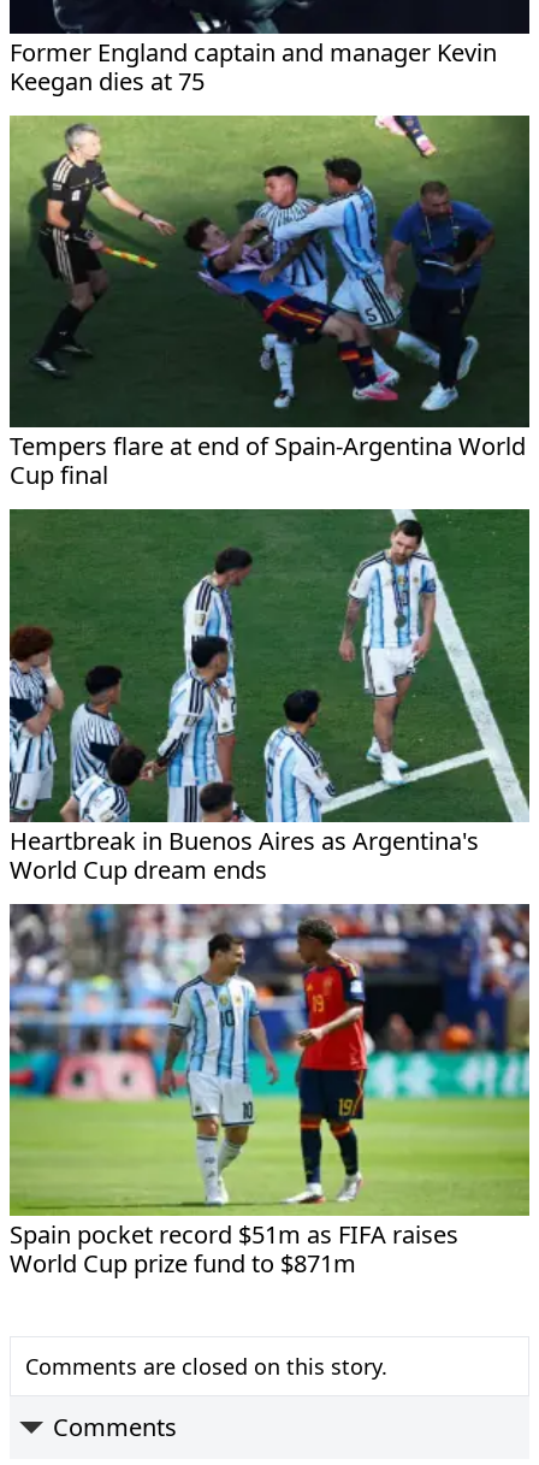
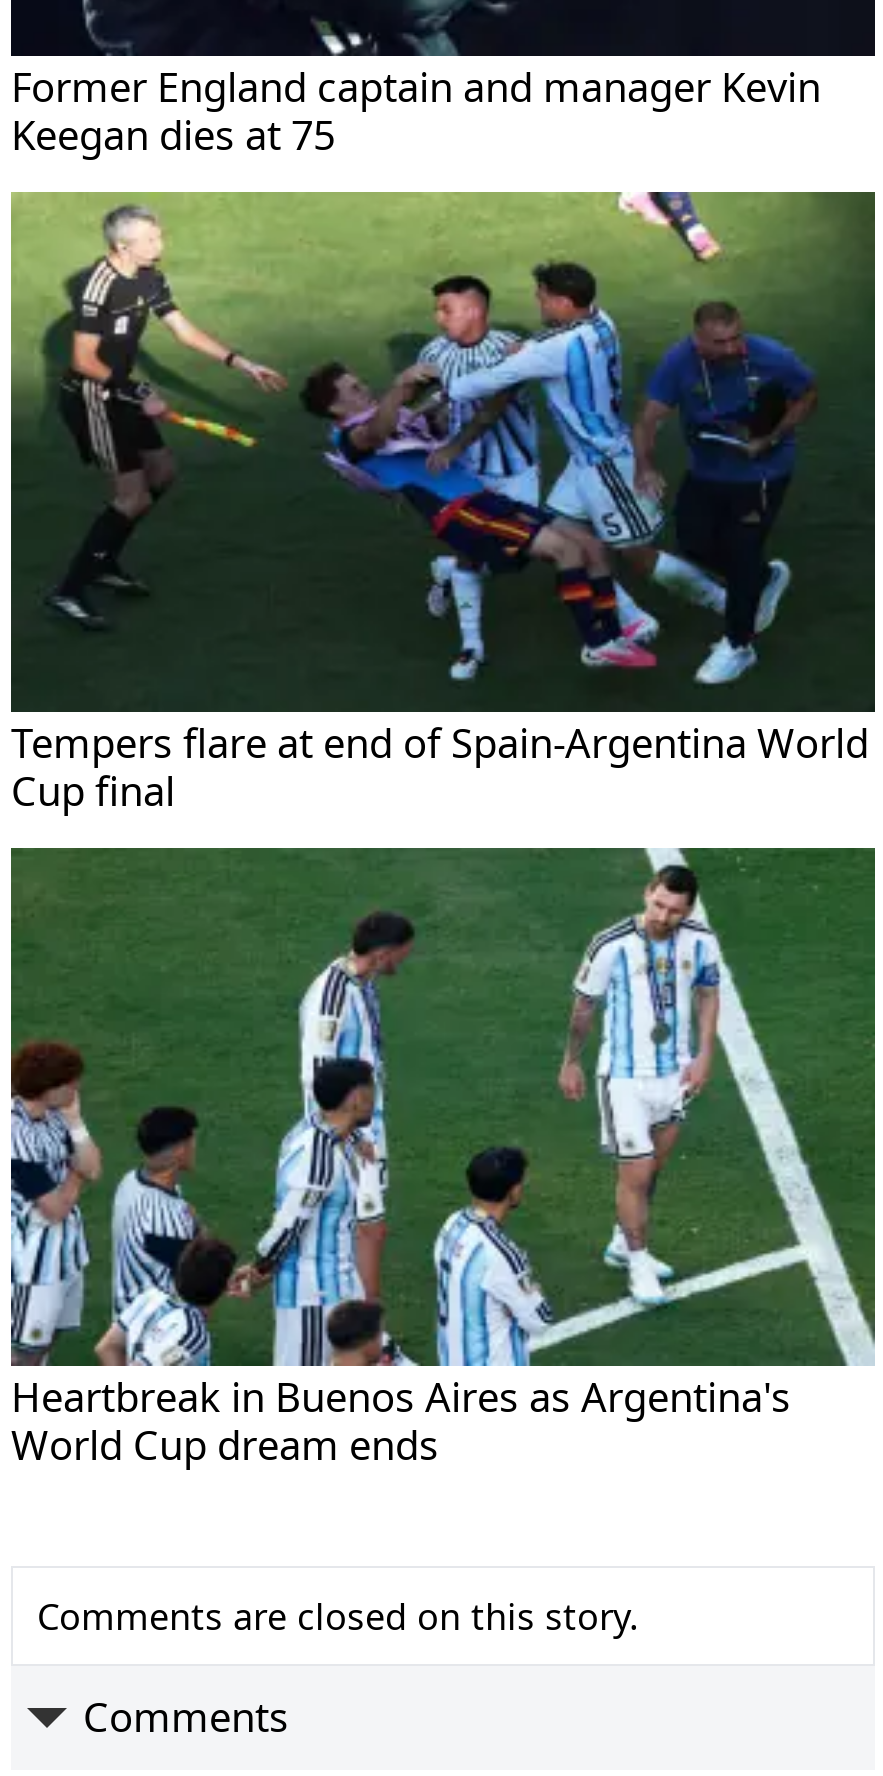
[8,903,531,1279] [image] | Spain pocket record $51m as FIFA raises | World Cup prize fund to $871m -> none

